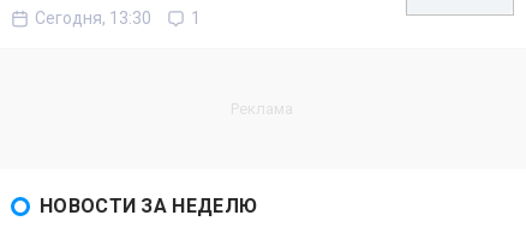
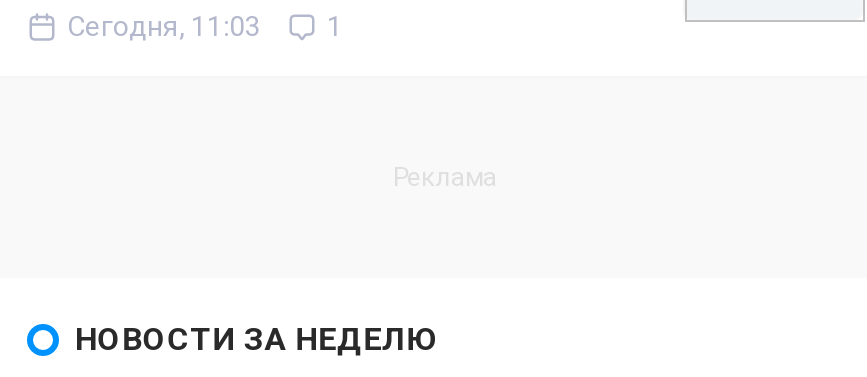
[35,9,151,28] Сегодня, 13:30 -> [67,11,261,43] Сегодня, 11:03

